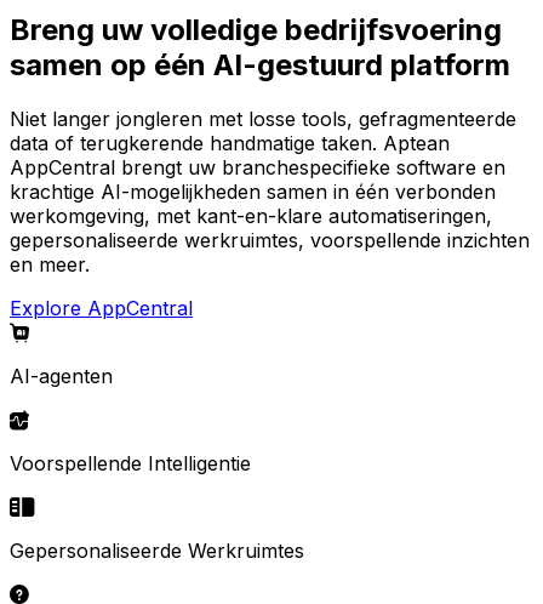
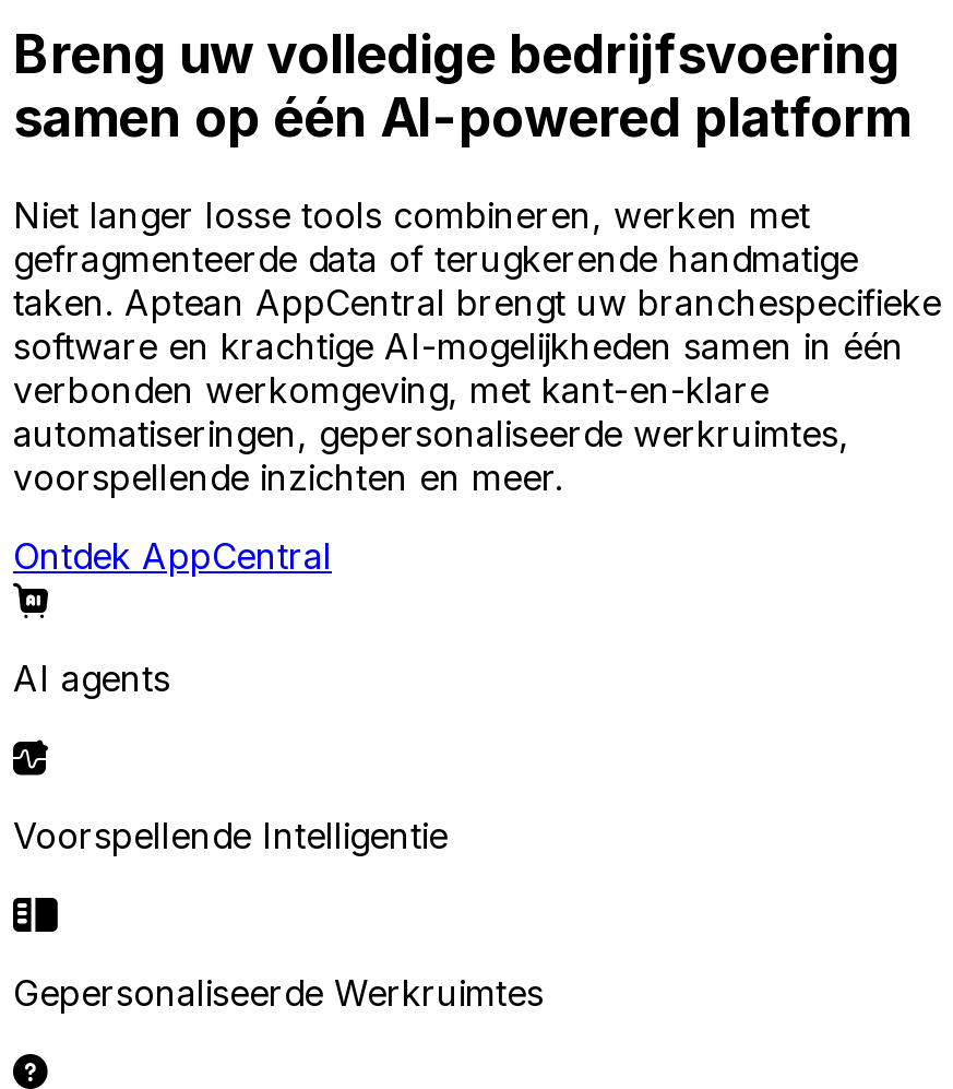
[10,48,518,83] samen op één AI-gestuurd platform -> [13,87,924,151] samen op één AI-powered platform
[10,107,530,277] Niet langer jongleren met losse tools, gefragmenteerde | data of terugkerende handmatige taken. Aptean | AppCentral brengt uw branchespecifieke software en | krachtige AI-mogelijkheden samen in één verbonden | werkomgeving, met kant-en-klare automatiseringen, | gepersonaliseerde werkruimtes, voorspellende inzichten | en meer. -> [13,194,941,500] Niet langer losse tools combineren, werken met | gefragmenteerde data of terugkerende handmatige | taken. Aptean AppCentral brengt uw branchespecifieke | software en krachtige AI-mogelijkheden samen in één | verbonden werkomgeving, met kant-en-klare | automatiseringen, gepersonaliseerde werkruimtes, | voorspellende inzichten en meer.
[10,296,193,321] Explore AppCentral -> [13,535,332,578] Ontdek AppCentral
[10,364,113,388] AI-agenten -> [13,657,170,701] AI agents

